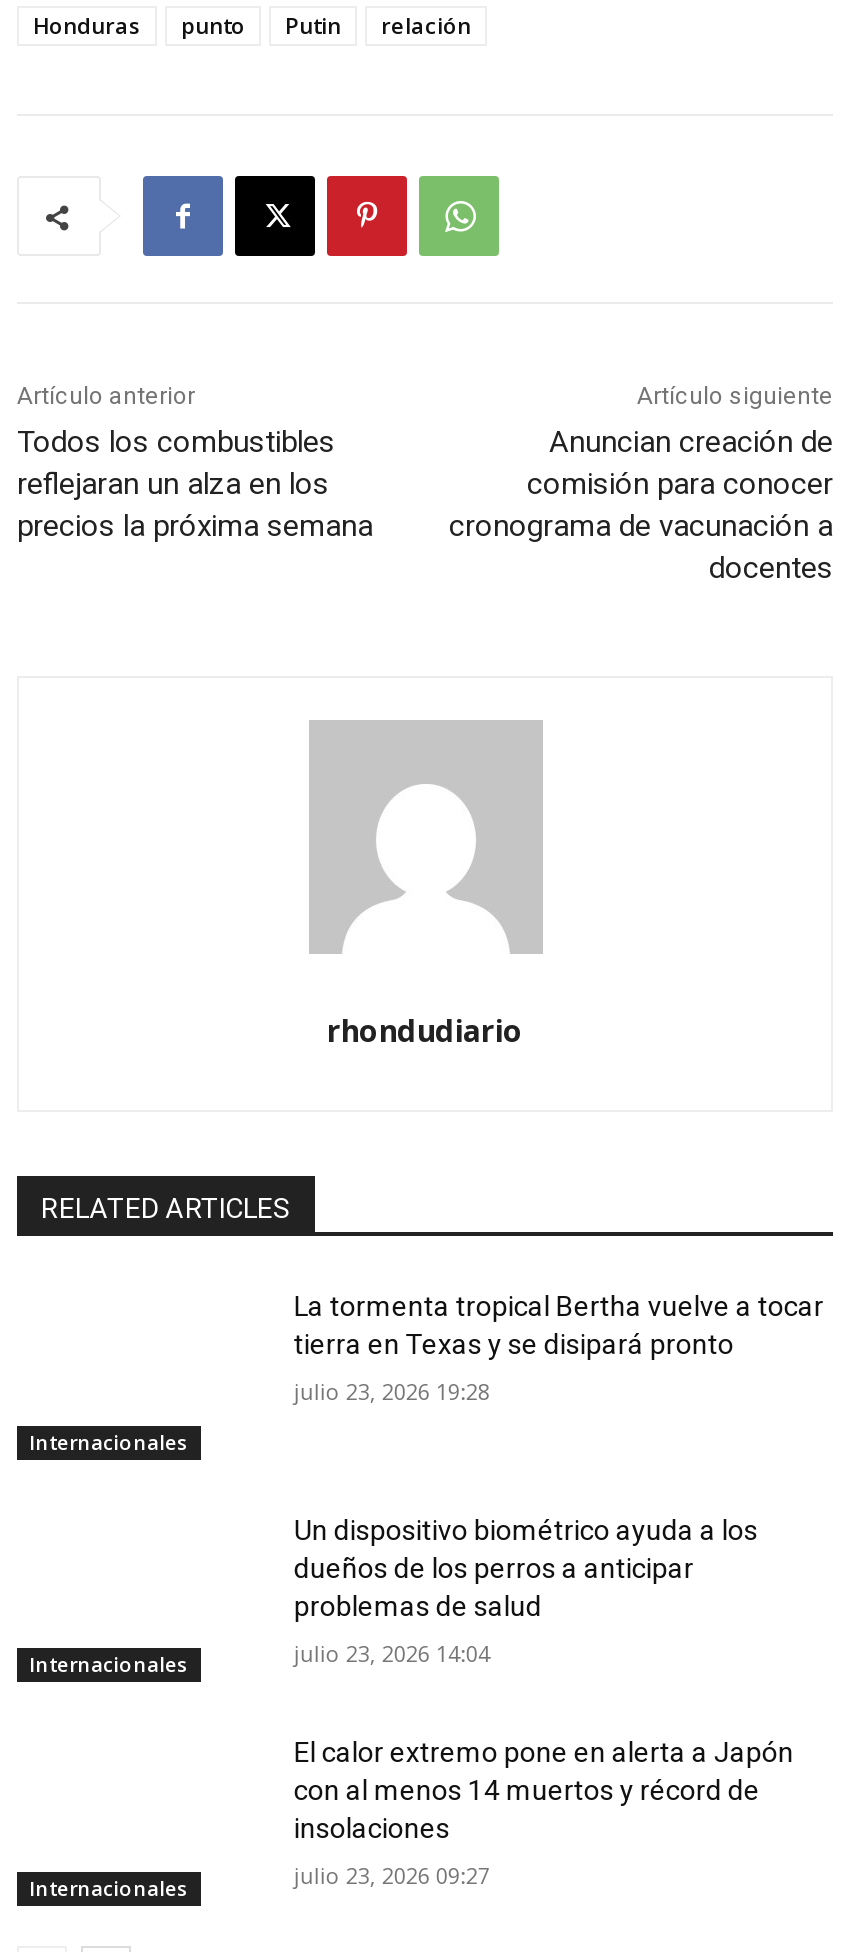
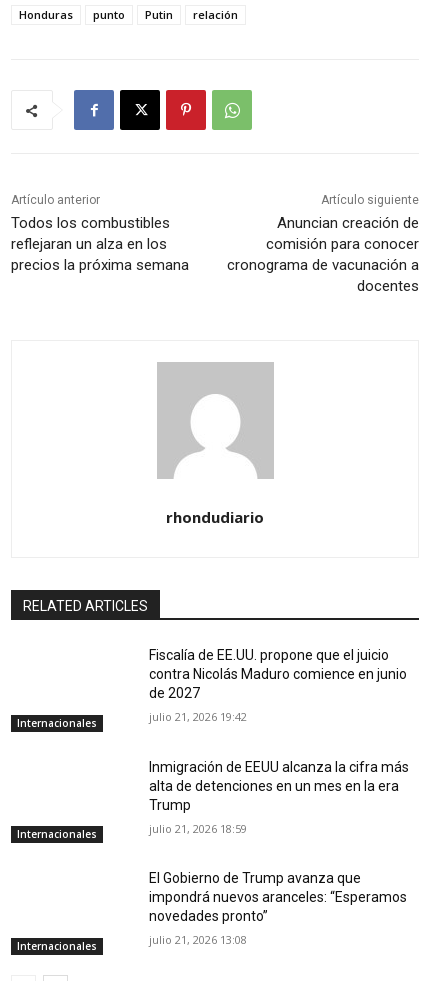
[294,1290,824,1360] La tormenta tropical Bertha vuelve a tocar | tierra en Texas y se disipará pronto -> [149,647,407,701] Fiscalía de EE.UU. propone que el juicio | contra Nicolás Maduro comience en junio | de 2027
[294,1376,490,1406] julio 23, 2026 19:28 -> [149,709,247,724] julio 21, 2026 19:42
[294,1513,758,1621] Un dispositivo biométrico ayuda a los | dueños de los perros a anticipar | problemas de salud -> [149,759,409,813] Inmigración de EEUU alcanza la cifra más | alta de detenciones en un mes en la era | Trump
[294,1637,490,1667] julio 23, 2026 14:04 -> [149,821,247,836] julio 21, 2026 18:59
[294,1737,794,1845] El calor extremo pone en alerta a Japón | con al menos 14 muertos y récord de | insolaciones -> [149,870,407,924] El Gobierno de Trump avanza que | impondrá nuevos aranceles: “Esperamos | novedades pronto”
[294,1861,490,1891] julio 23, 2026 09:27 -> [149,932,247,947] julio 21, 2026 13:08

